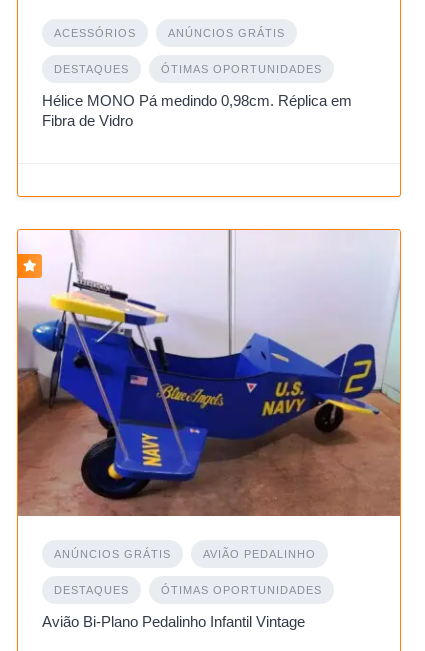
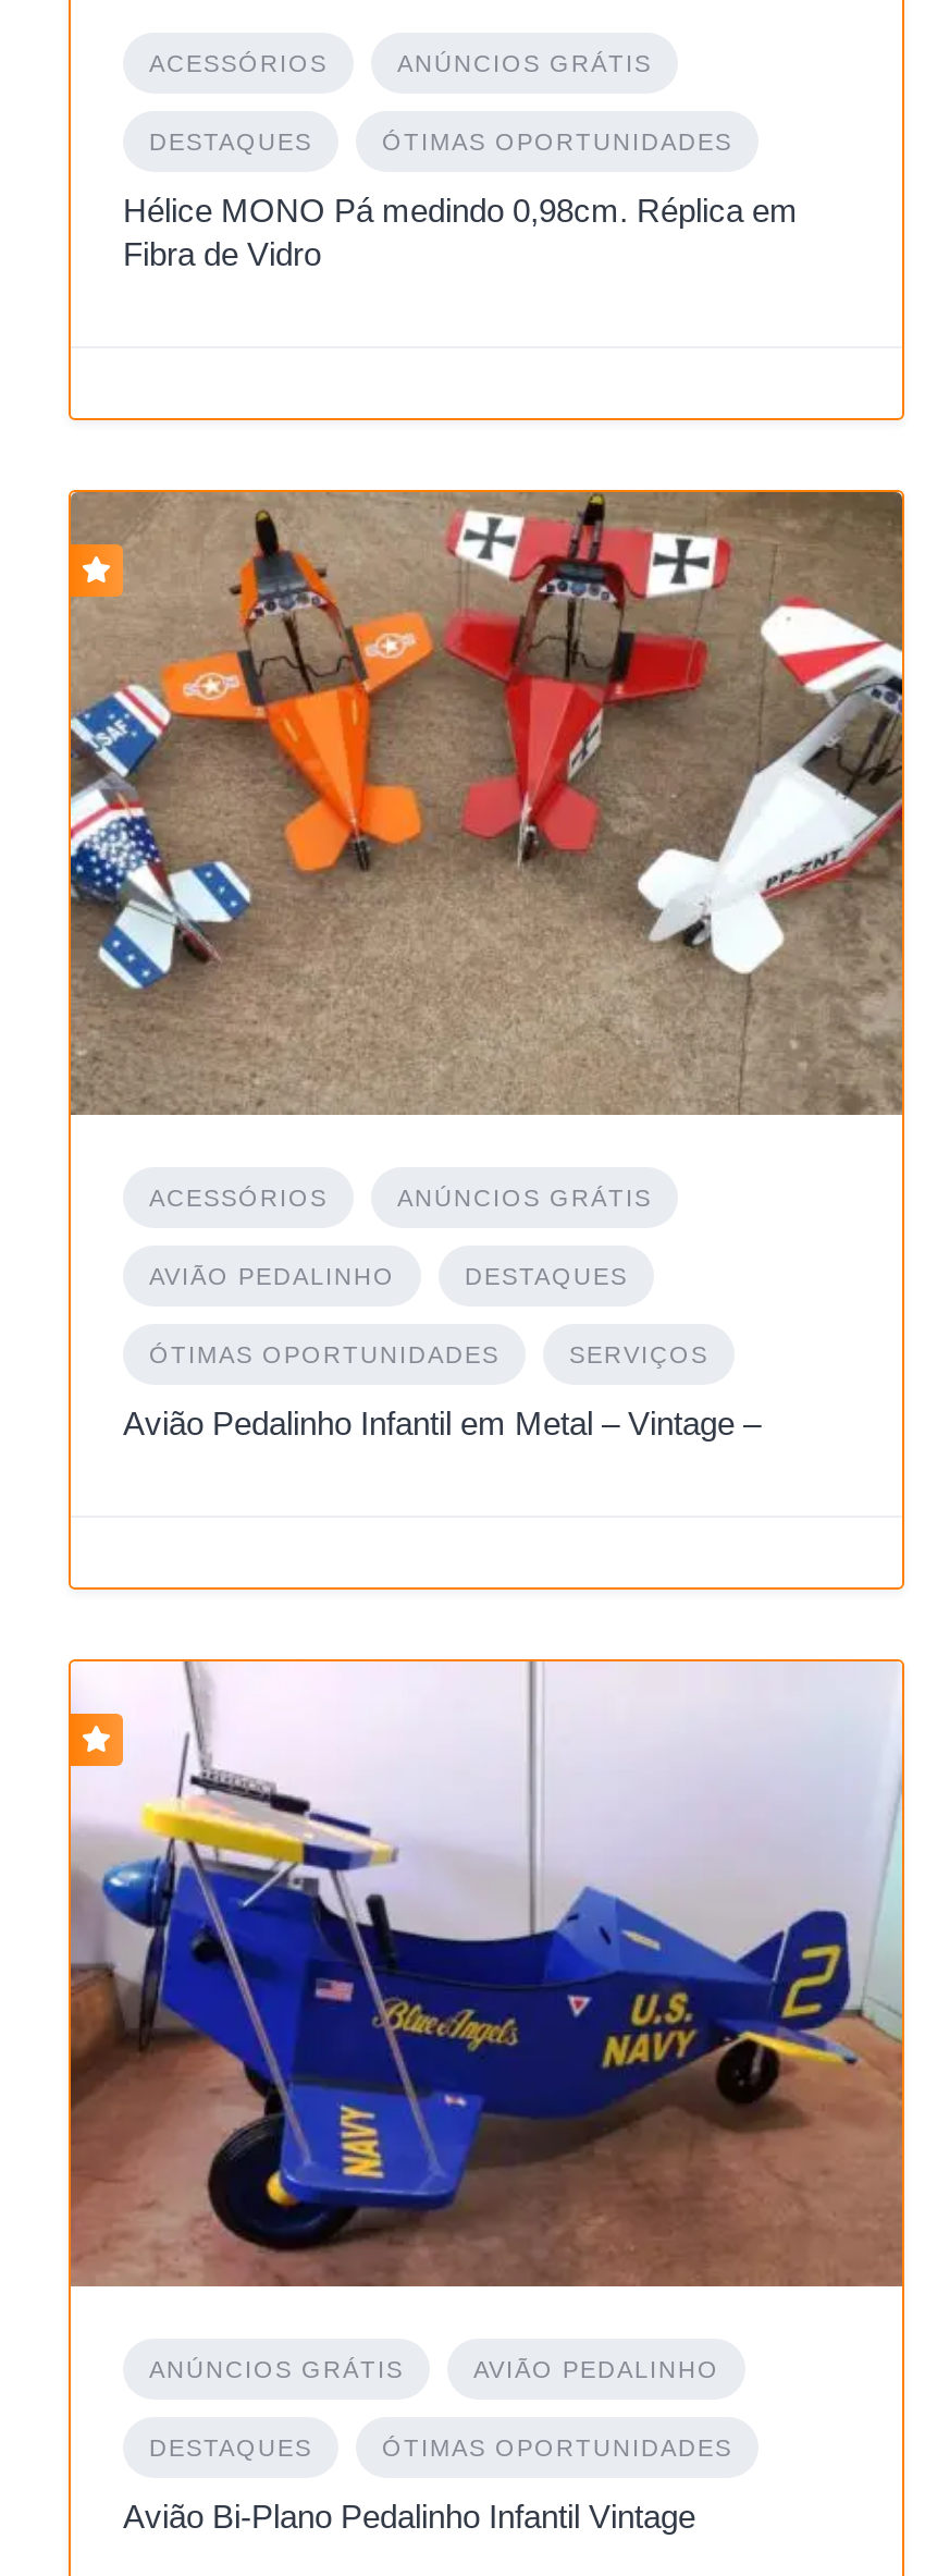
none -> [69,490,904,1442] [image] | ACESSÓRIOS | ANÚNCIOS GRÁTIS | AVIÃO PEDALINHO | DESTAQUES | ÓTIMAS OPORTUNIDADES | SERVIÇOS | Avião Pedalinho Infantil em Metal – Vintage –

